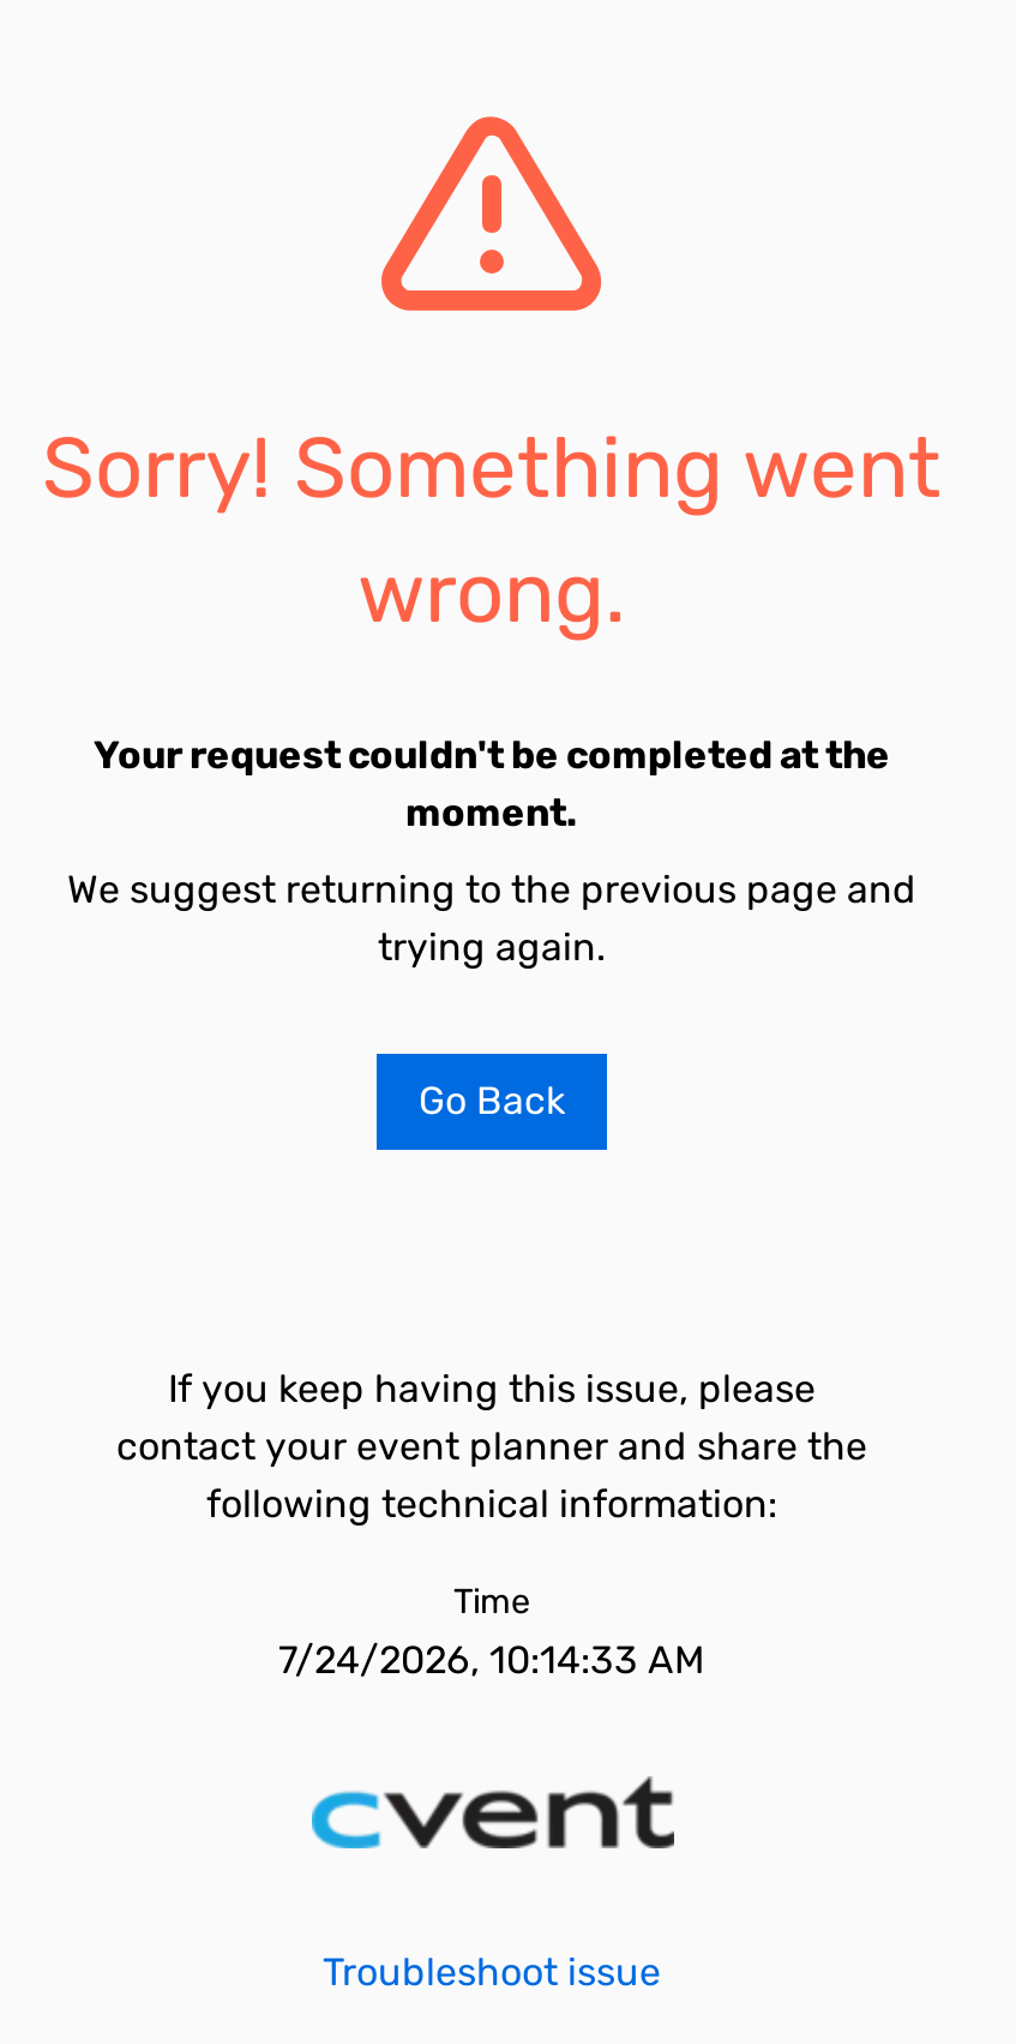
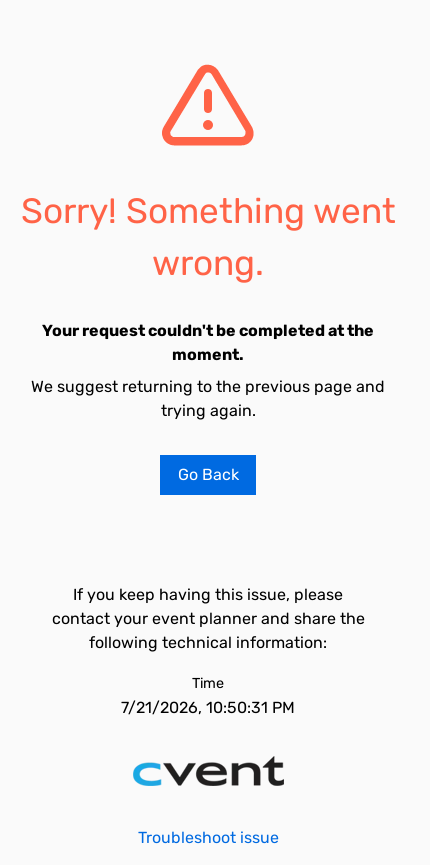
[278,1637,705,1683] 7/24/2026, 10:14:33 AM -> [121,698,295,717] 7/21/2026, 10:50:31 PM

